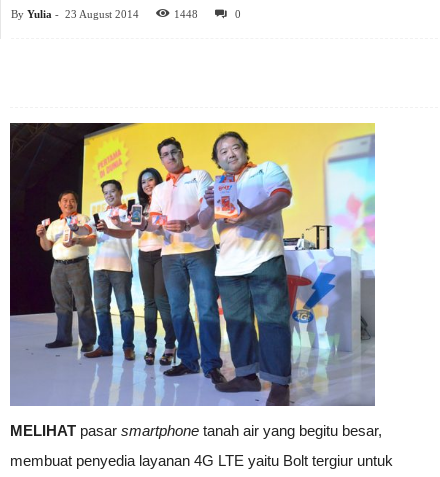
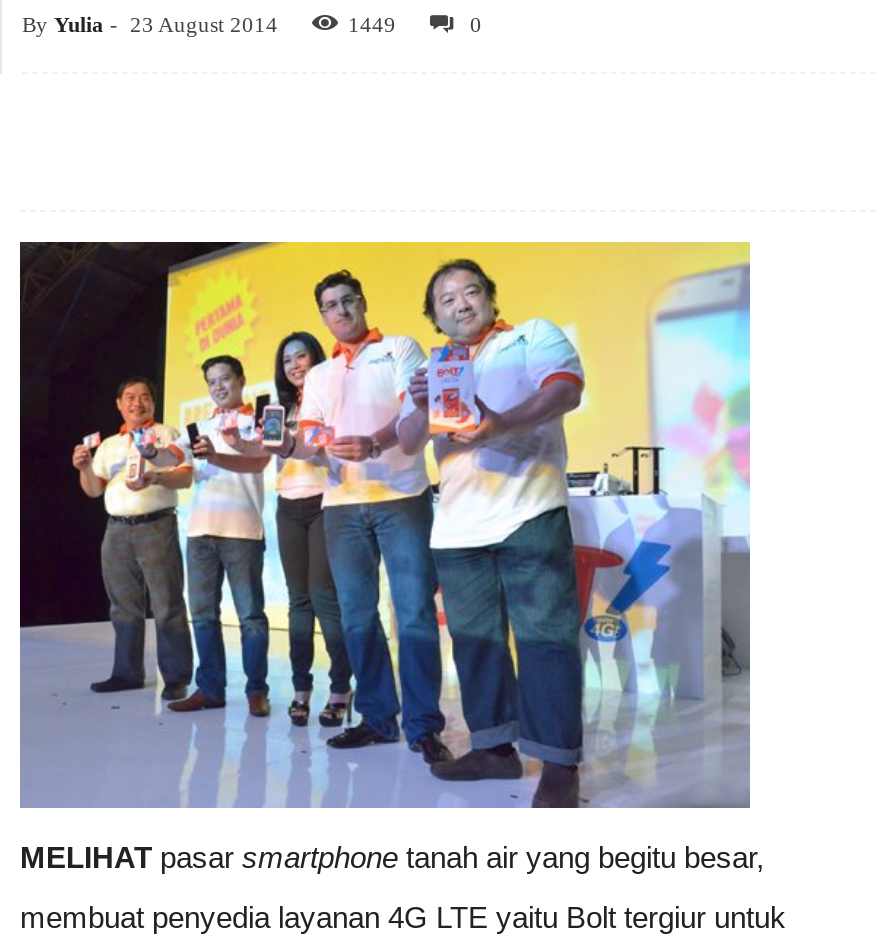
[174,8,198,20] 1448 -> [348,12,396,36] 1449

